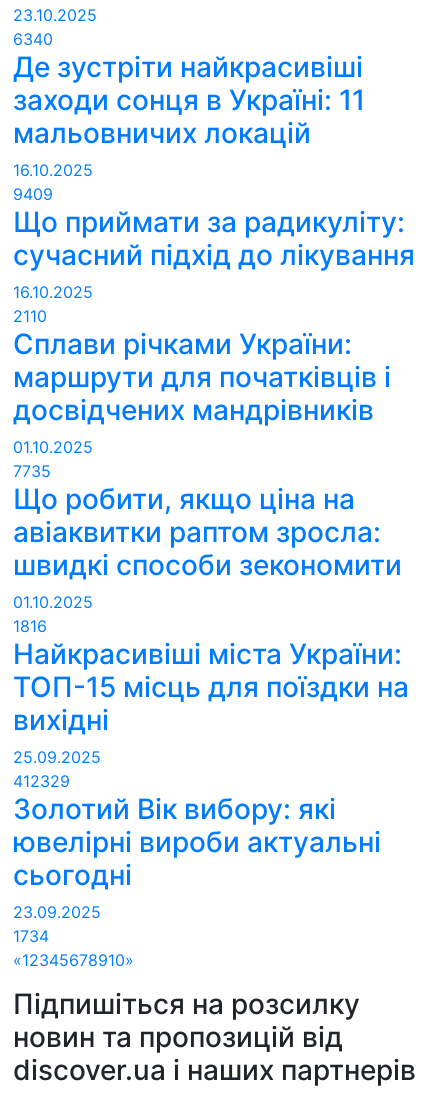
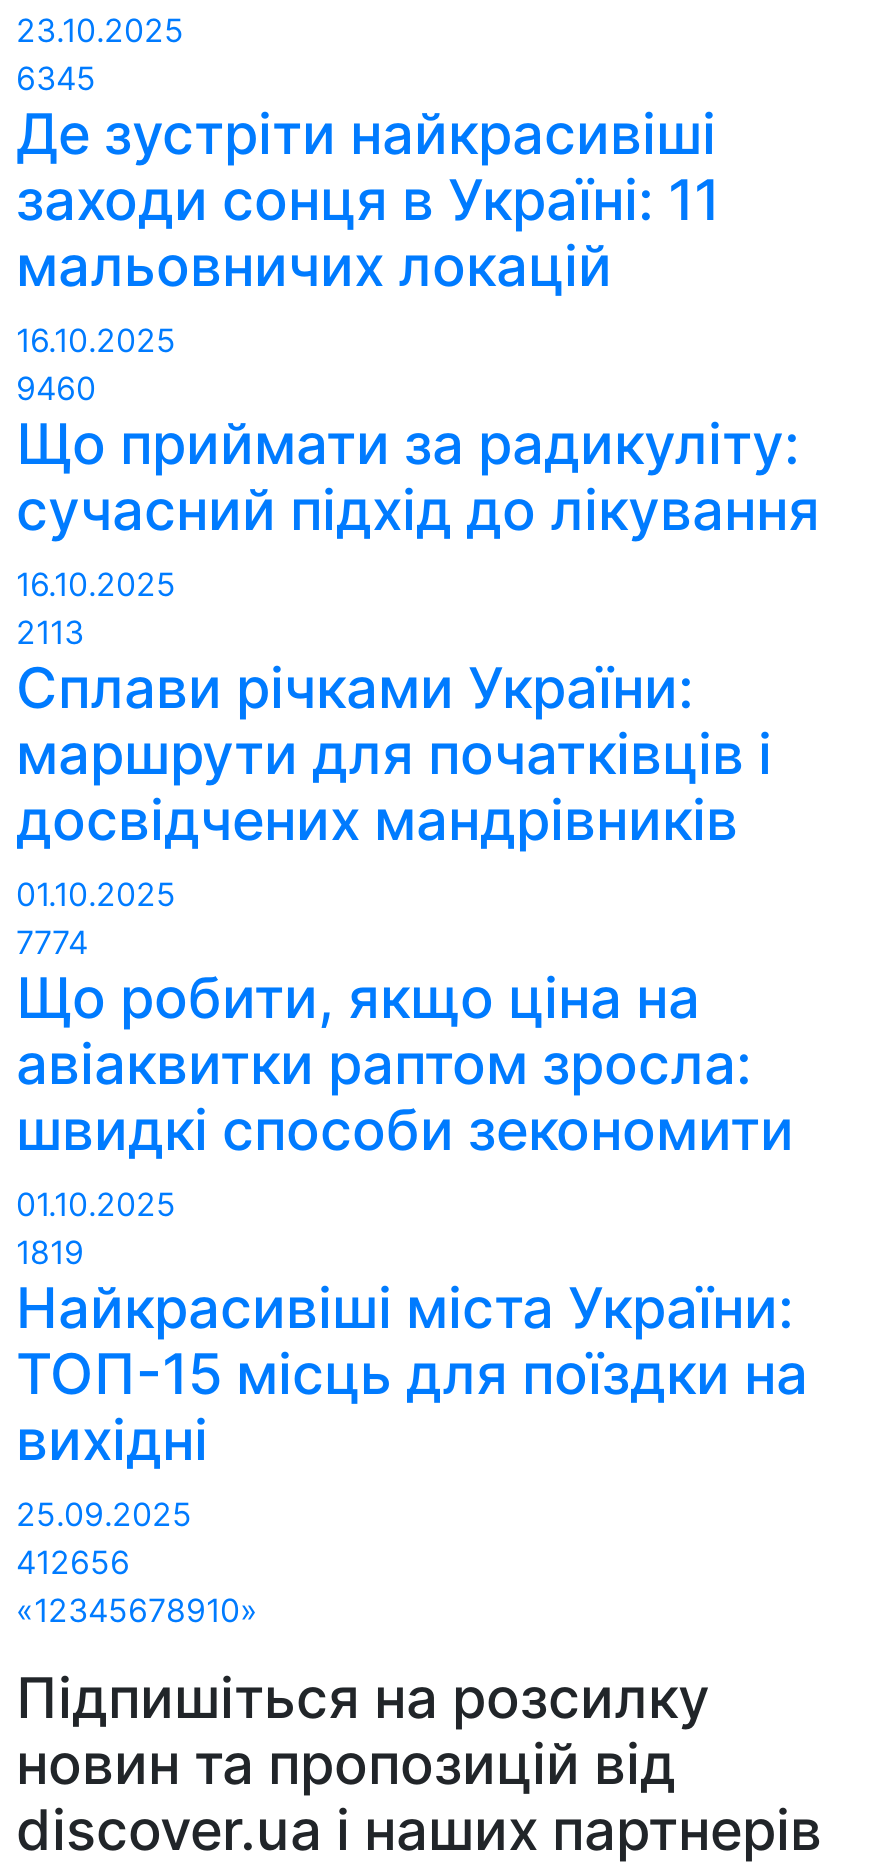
[13,29,53,49] 6340 -> [16,59,96,99] 6345
[13,184,53,204] 9409 -> [16,369,96,409] 9460
[13,306,47,326] 2110 -> [16,613,84,653] 2113
[13,461,51,481] 7735 -> [16,923,88,963] 7774
[13,616,47,636] 1816 -> [16,1233,84,1273] 1819
[13,771,381,946] 412329 | Золотий Вік вибору: які | ювелірні вироби актуальні | сьогодні | 23.09.2025 | 1734 -> [16,1543,130,1583] 412656

